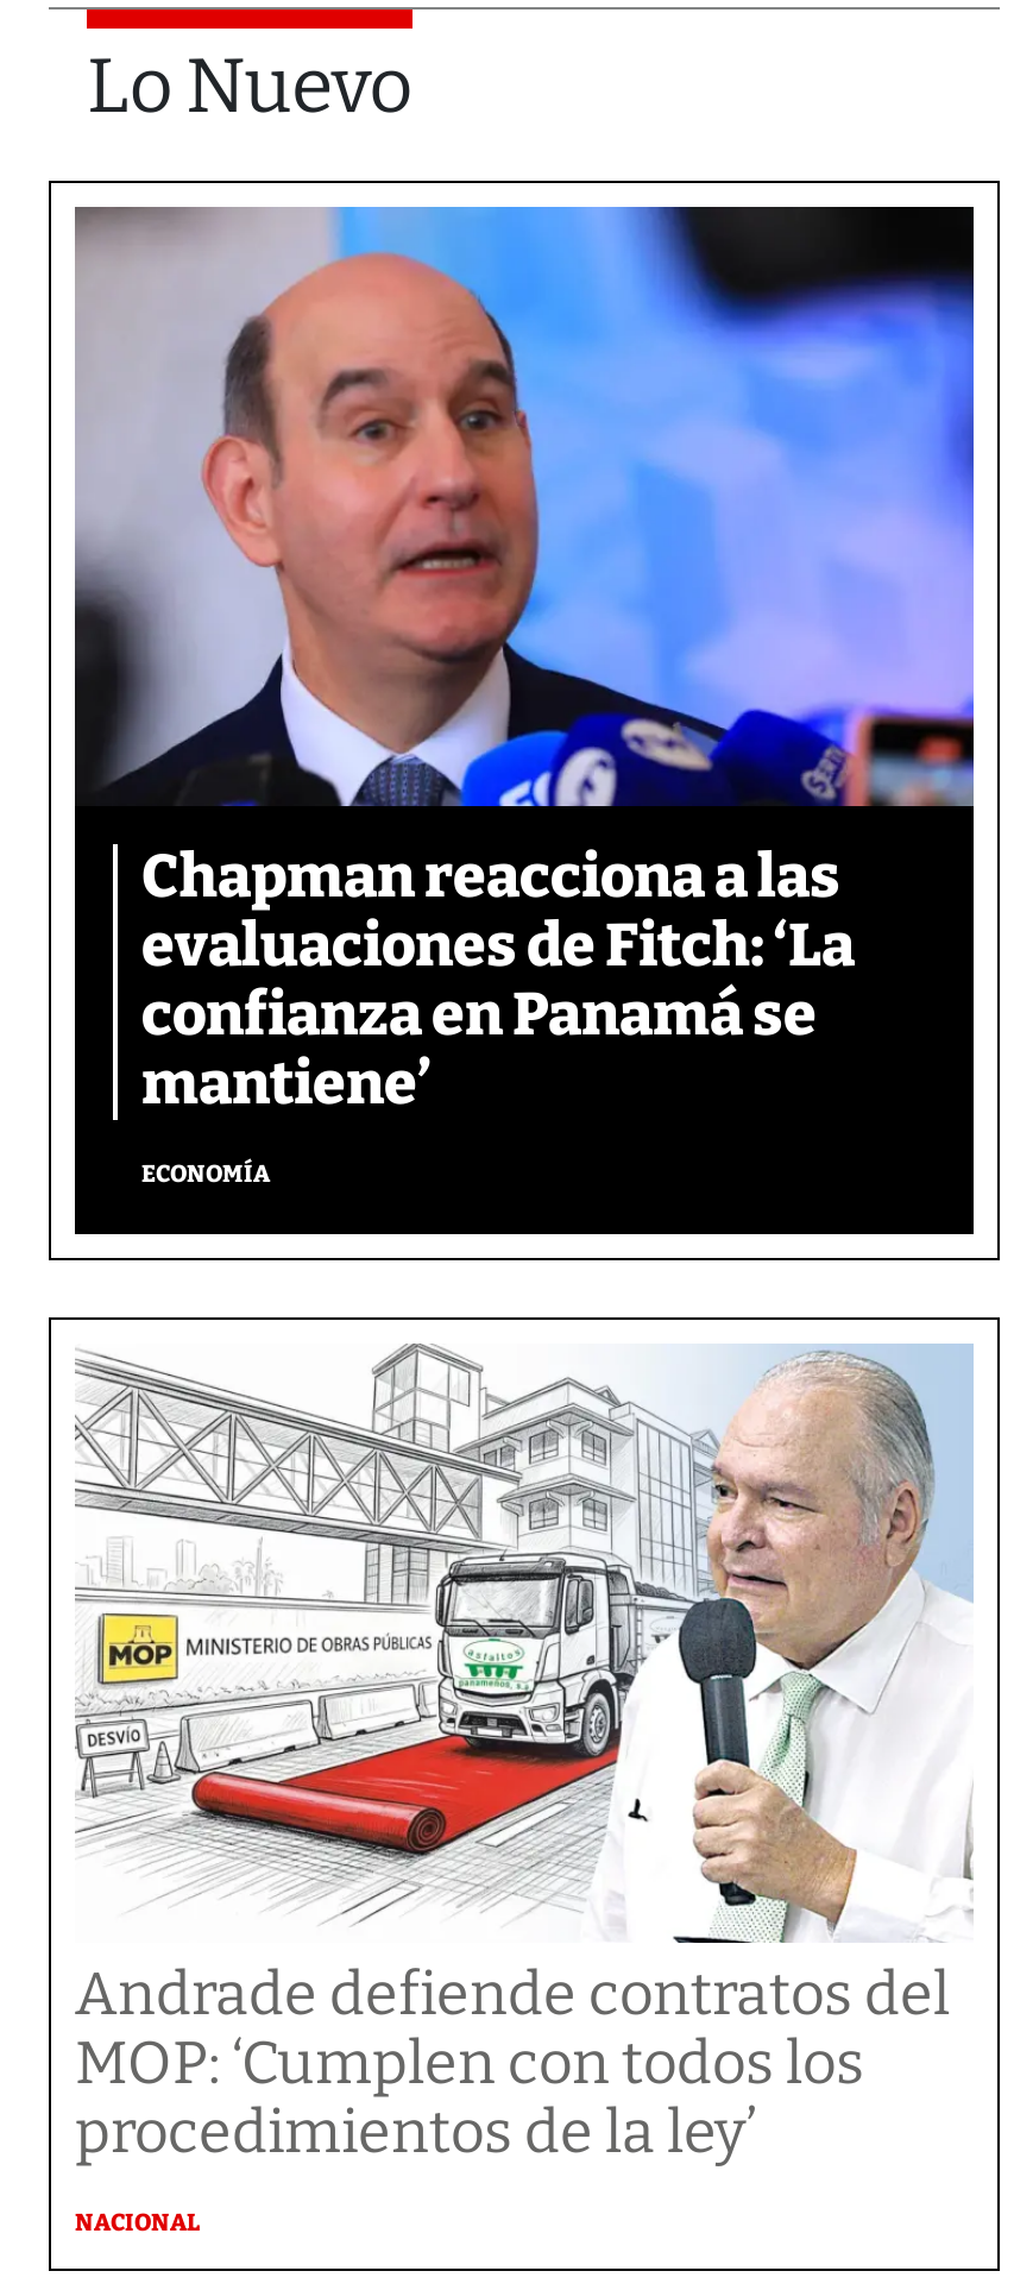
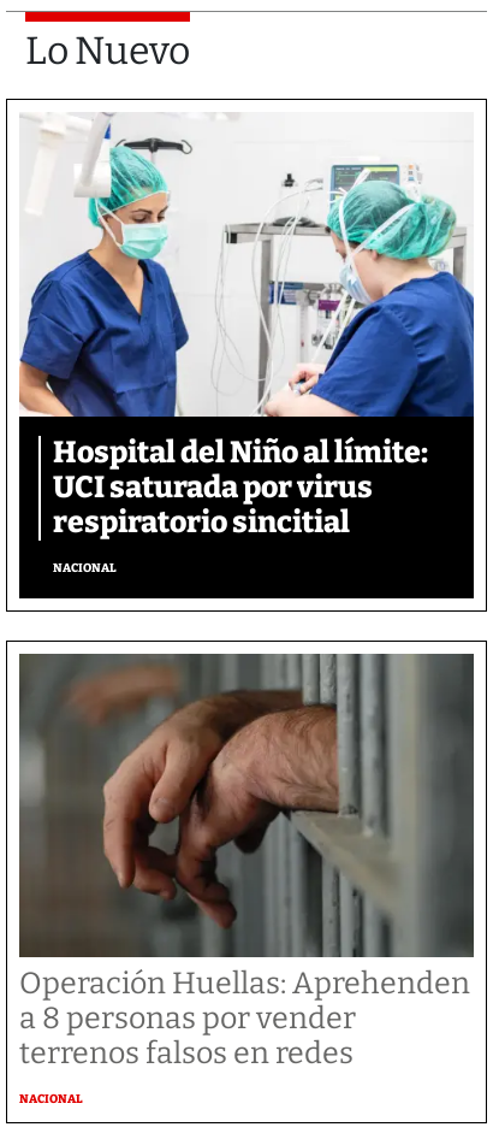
[73,205,976,1121] [image] | Chapman reacciona a las | evaluaciones de Fitch: ‘La | confianza en Panamá se | mantiene’ -> [18,112,475,540] [image] | Hospital del Niño al límite: | UCI saturada por virus | respiratorio sincitial
[141,1162,270,1190] ECONOMÍA -> [53,561,117,575] NACIONAL
[75,1344,974,2170] [image] | Andrade defiende contratos del | MOP: ‘Cumplen con todos los | procedimientos de la ley’ -> [18,653,475,1072] [image] | Operación Huellas: Aprehenden | a 8 personas por vender | terrenos falsos en redes

